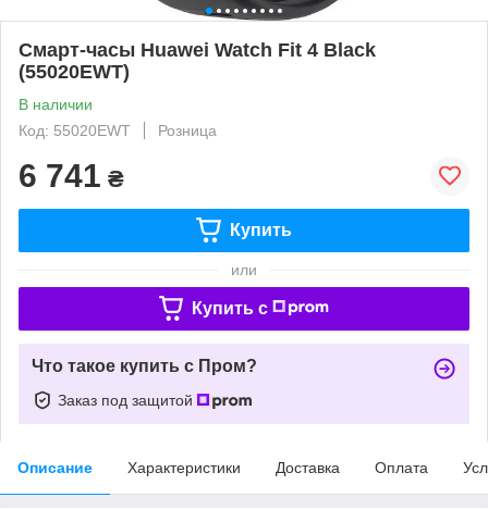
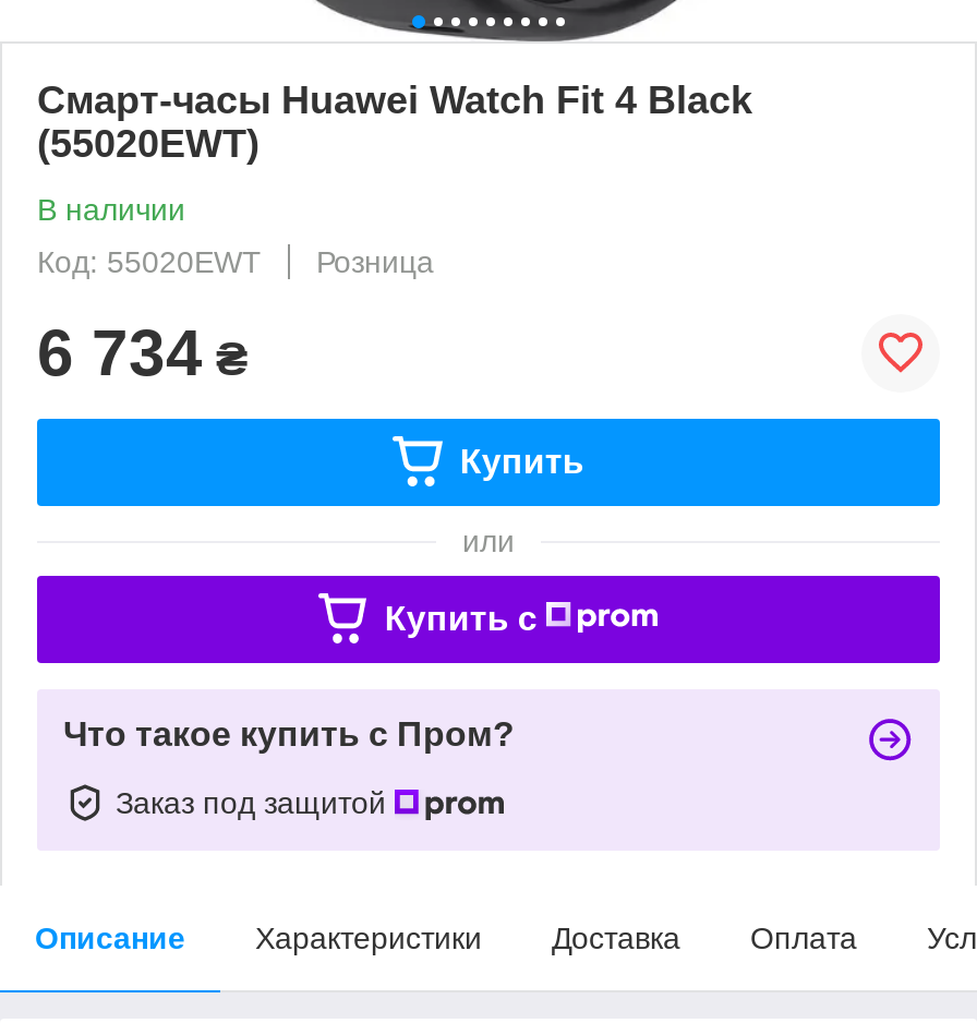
[19,157,124,193] 6 741 ₴ -> [37,316,249,388] 6 734 ₴

